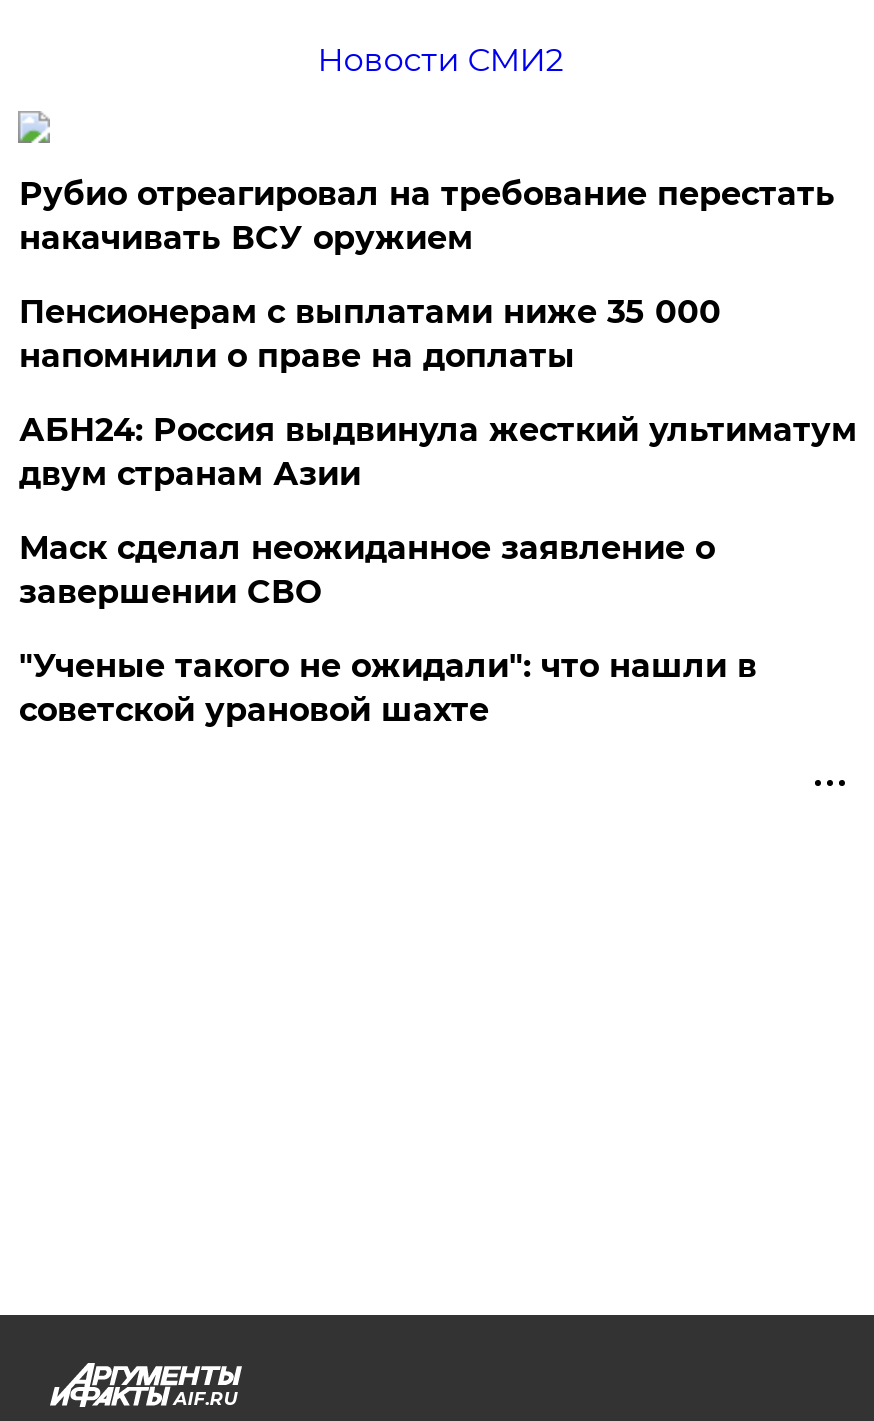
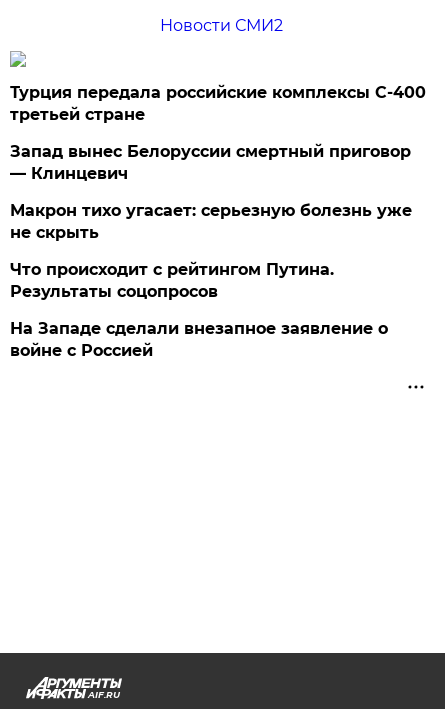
[19,175,835,257] Рубио отреагировал на требование перестать | накачивать ВСУ оружием -> [10,83,426,124] Турция передала российские комплексы С-400 | третьей стране
[19,293,721,375] Пенсионерам с выплатами ниже 35 000 | напомнили о праве на доплаты -> [10,142,411,183] Запад вынес Белоруссии смертный приговор | — Клинцевич
[19,411,857,493] АБН24: Россия выдвинула жесткий ультиматум | двум странам Азии -> [10,201,412,242] Макрон тихо угасает: серьезную болезнь уже | не скрыть
[19,529,715,611] Маск сделал неожиданное заявление о | завершении СВО -> [10,260,334,301] Что происходит с рейтингом Путина. | Результаты соцопросов
[19,647,757,729] "Ученые такого не ожидали": что нашли в | советской урановой шахте -> [10,319,388,360] На Западе сделали внезапное заявление о | войне с Россией

